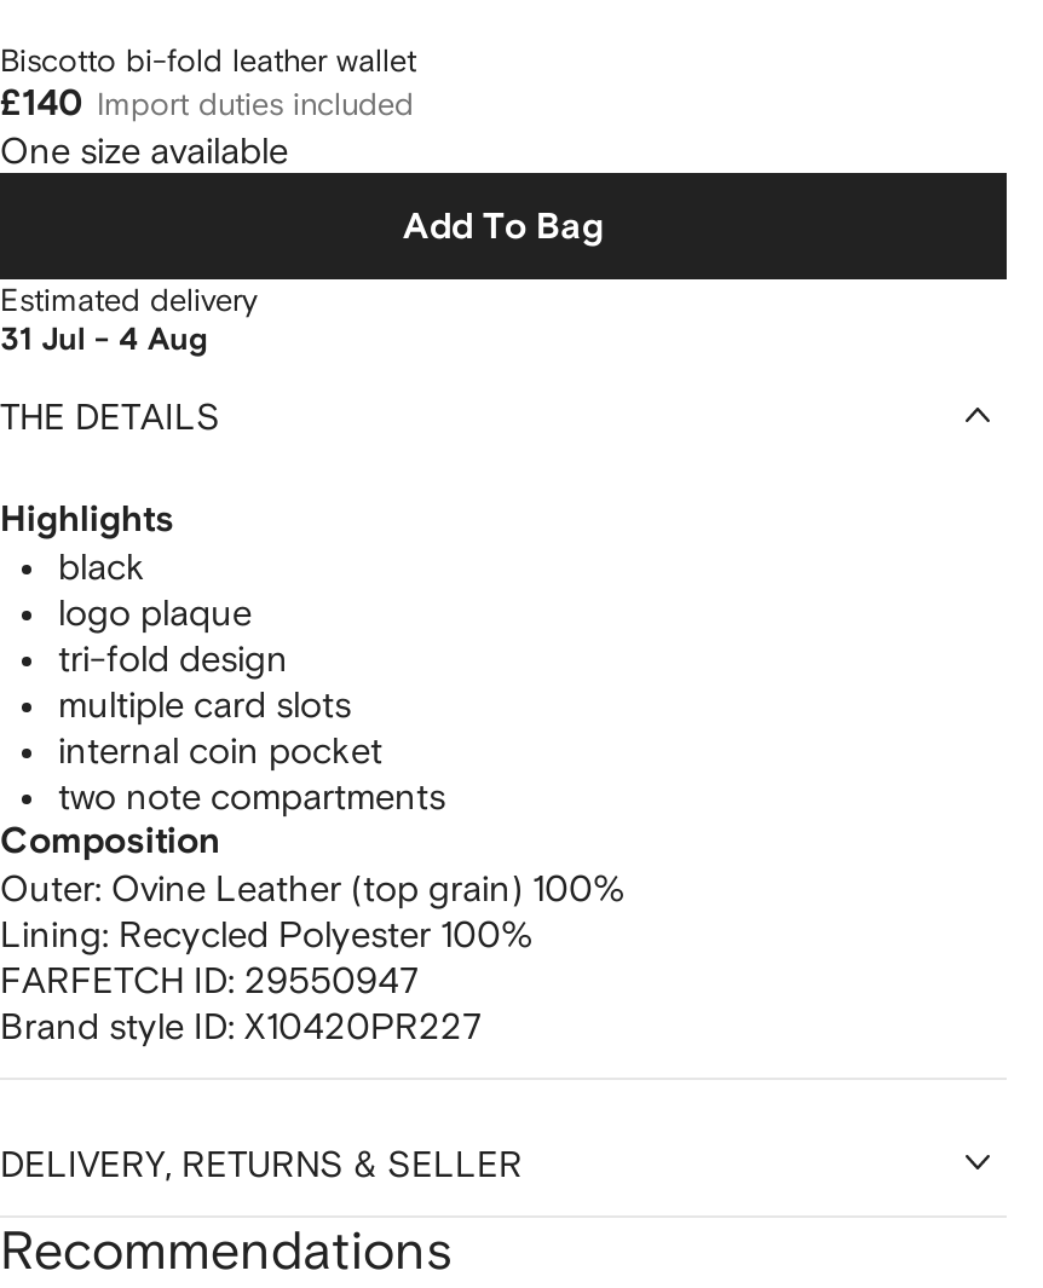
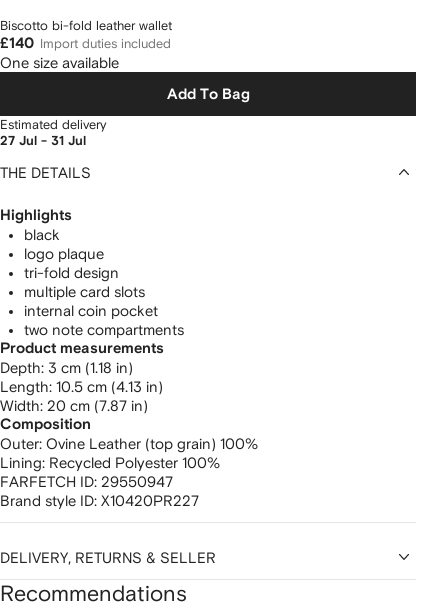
[0,326,208,357] 31 Jul - 4 Aug -> [0,135,86,148] 27 Jul - 31 Jul
none -> [0,341,164,413] Product measurements | depth: 3 cm (1.18 in) | length: 10.5 cm (4.13 in) | width: 20 cm (7.87 in)

